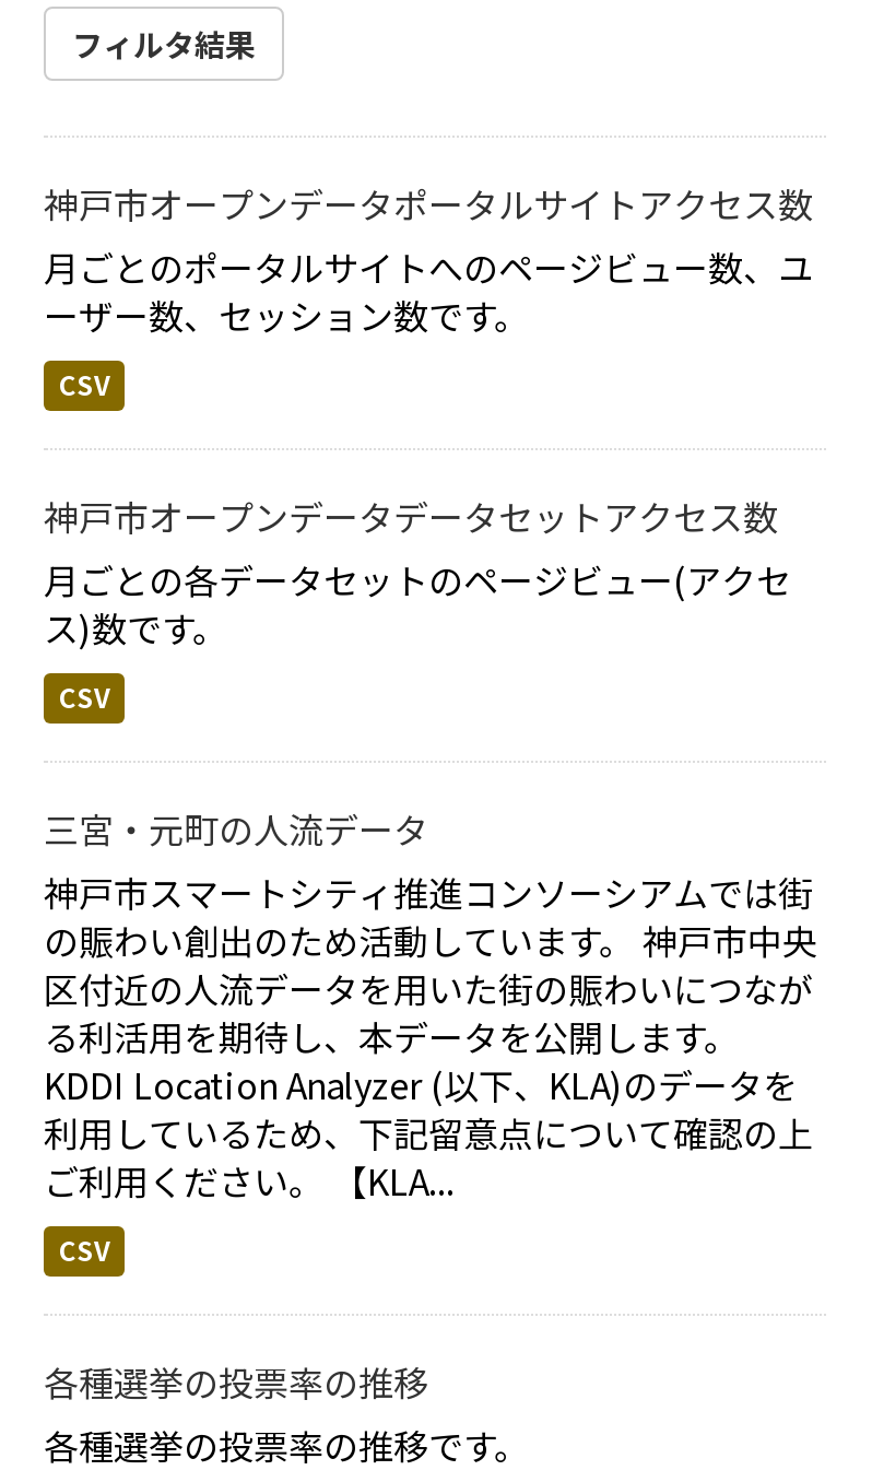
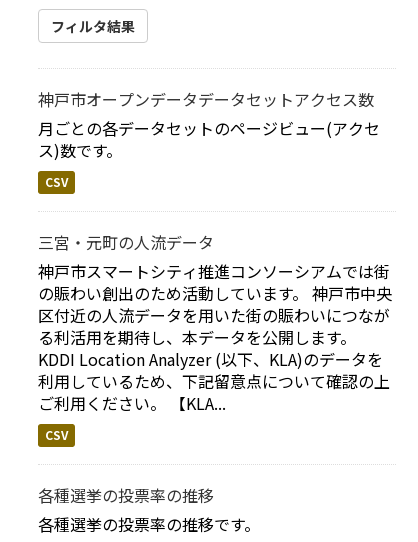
[44,178,813,403] 神戸市オープンデータポータルサイトアクセス数 | 月ごとのポータルサイトへのページビュー数、ユ | ーザー数、セッション数です。 | CSV -> none

